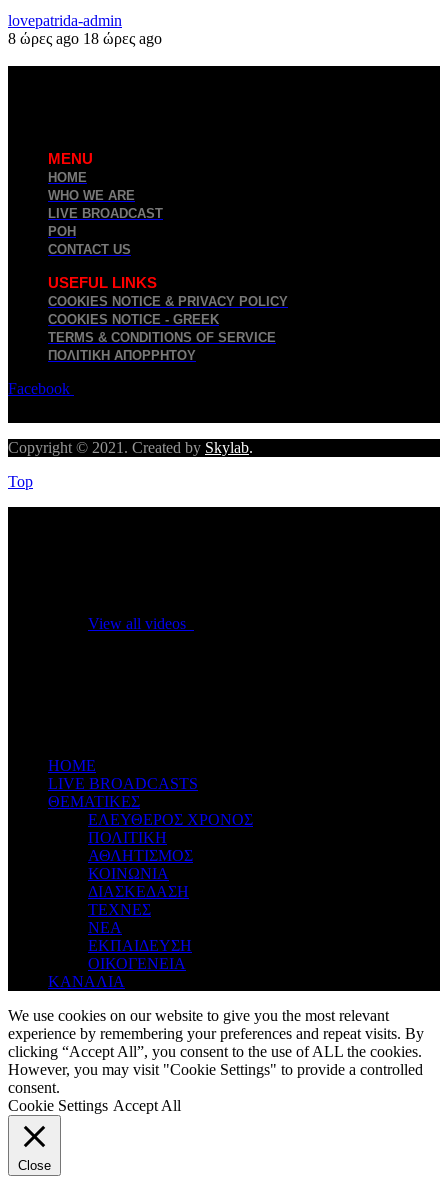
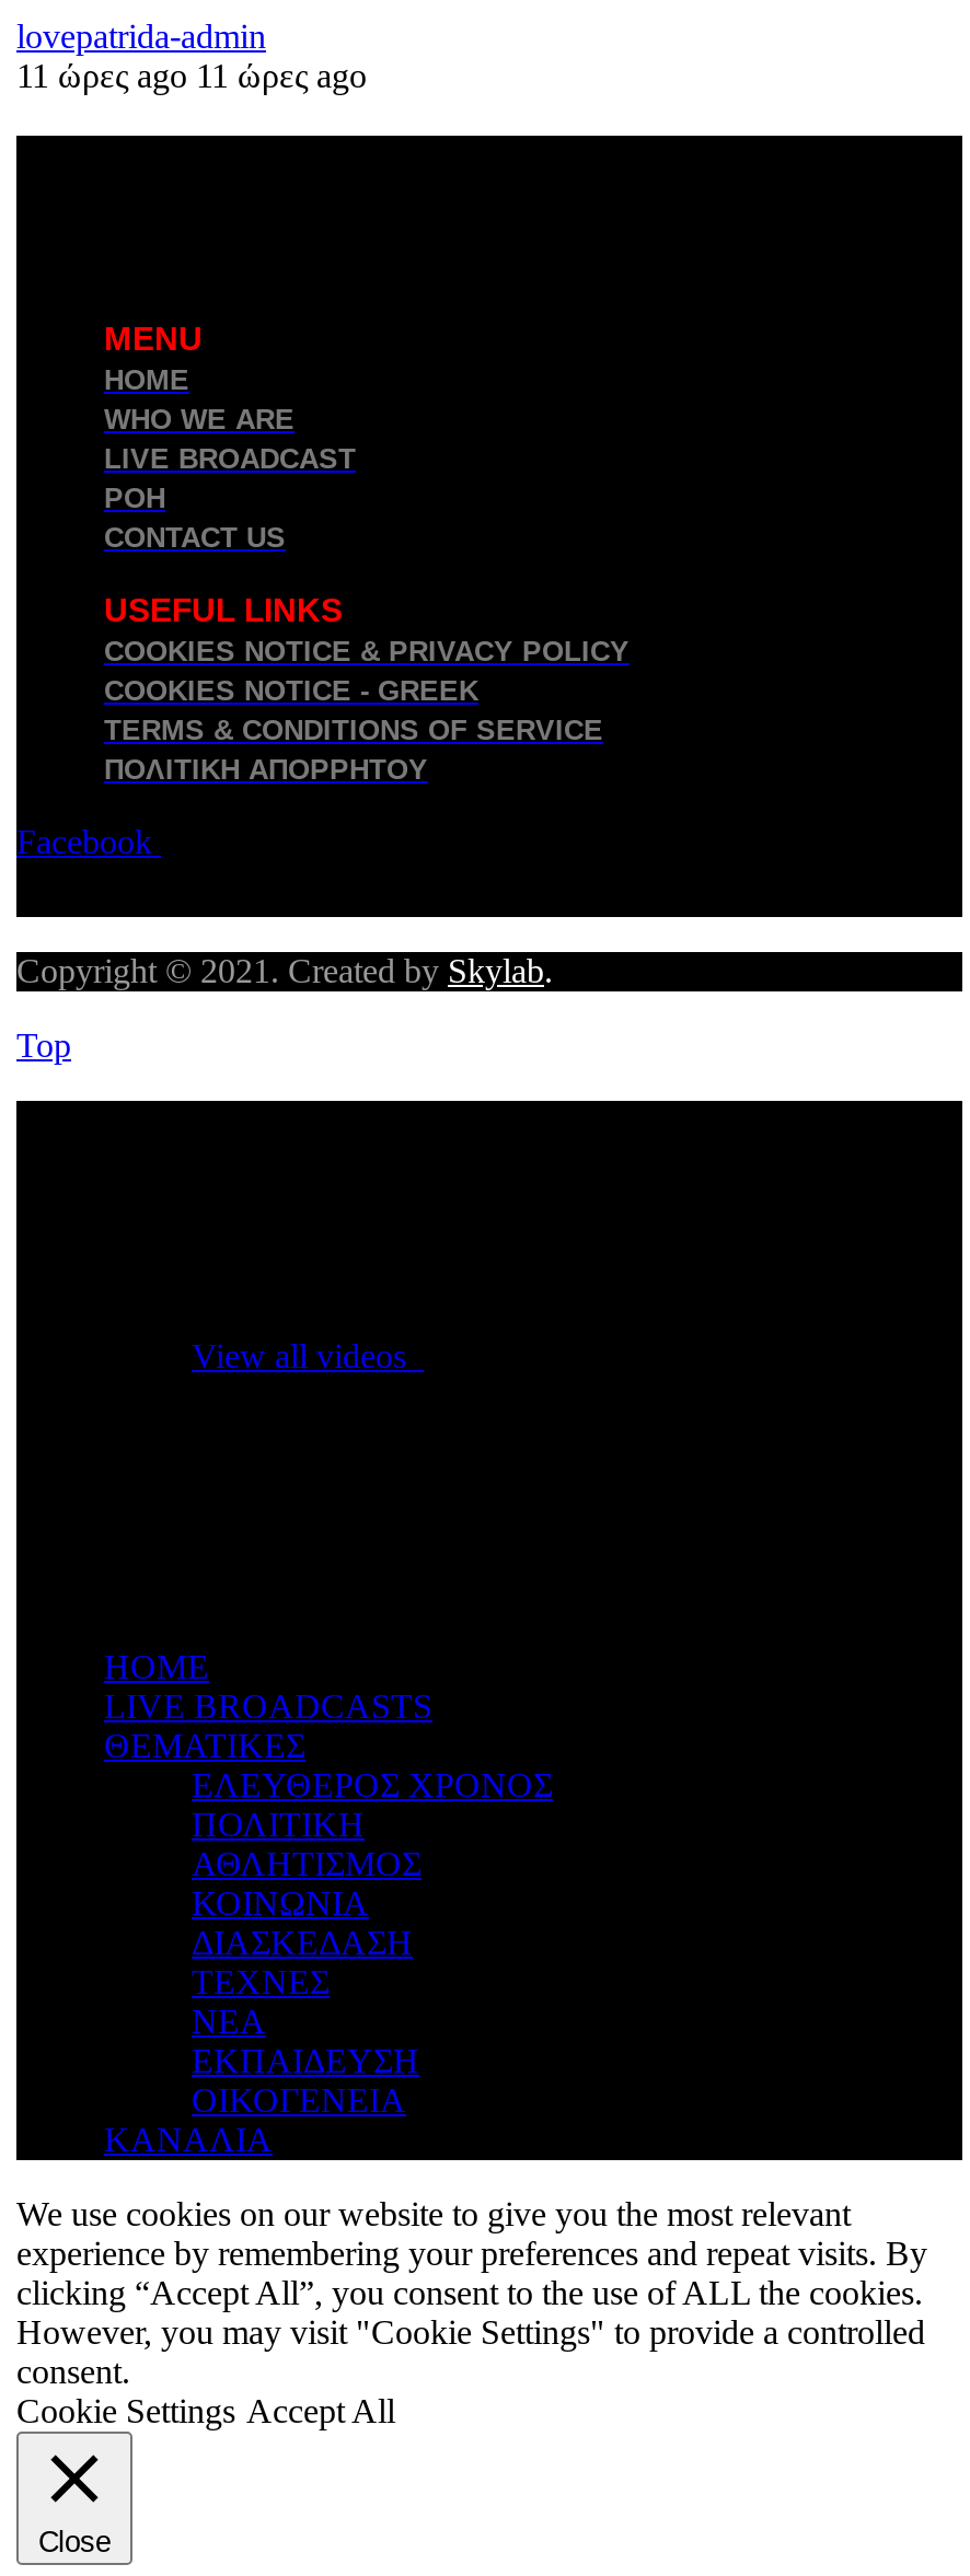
[8,30,162,47] 8 ώρες ago 18 ώρες ago -> [16,56,367,94] 11 ώρες ago 11 ώρες ago

